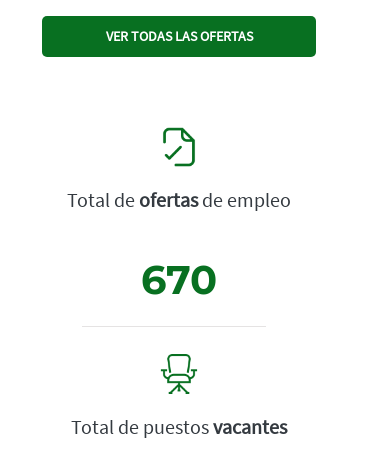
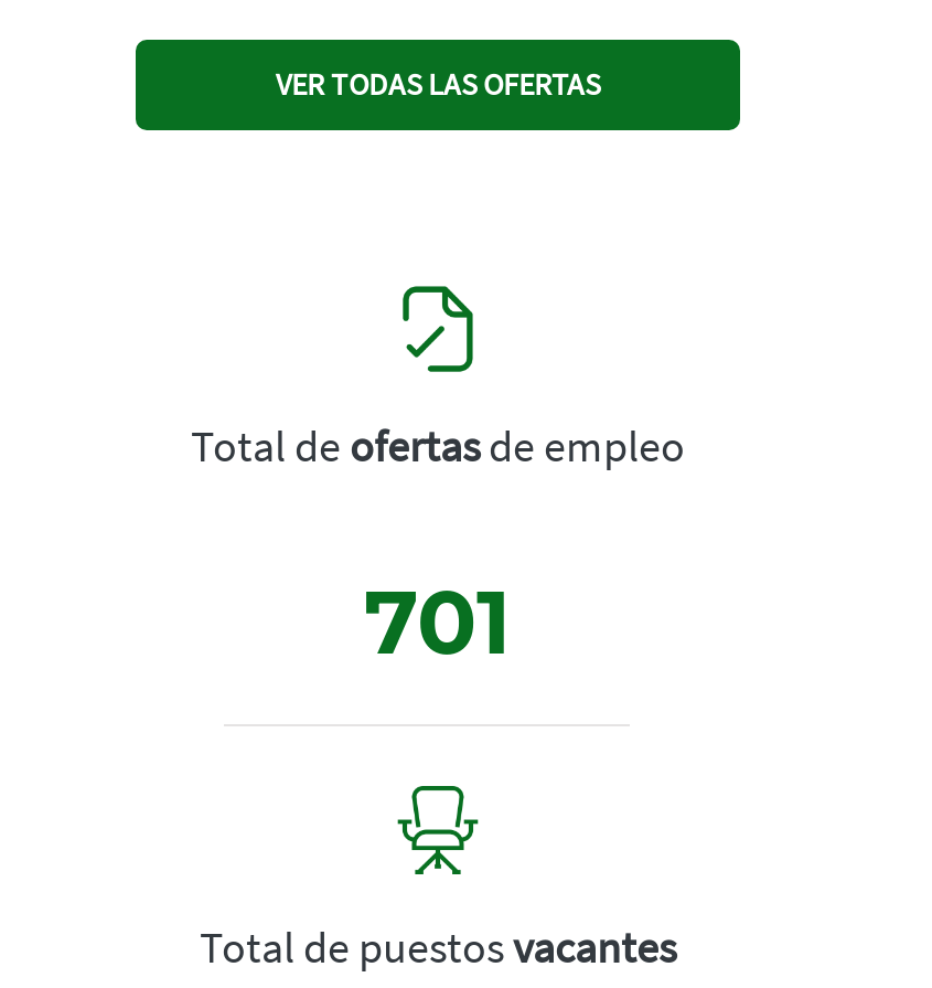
[141,255,217,304] 670 -> [364,568,512,676] 701

